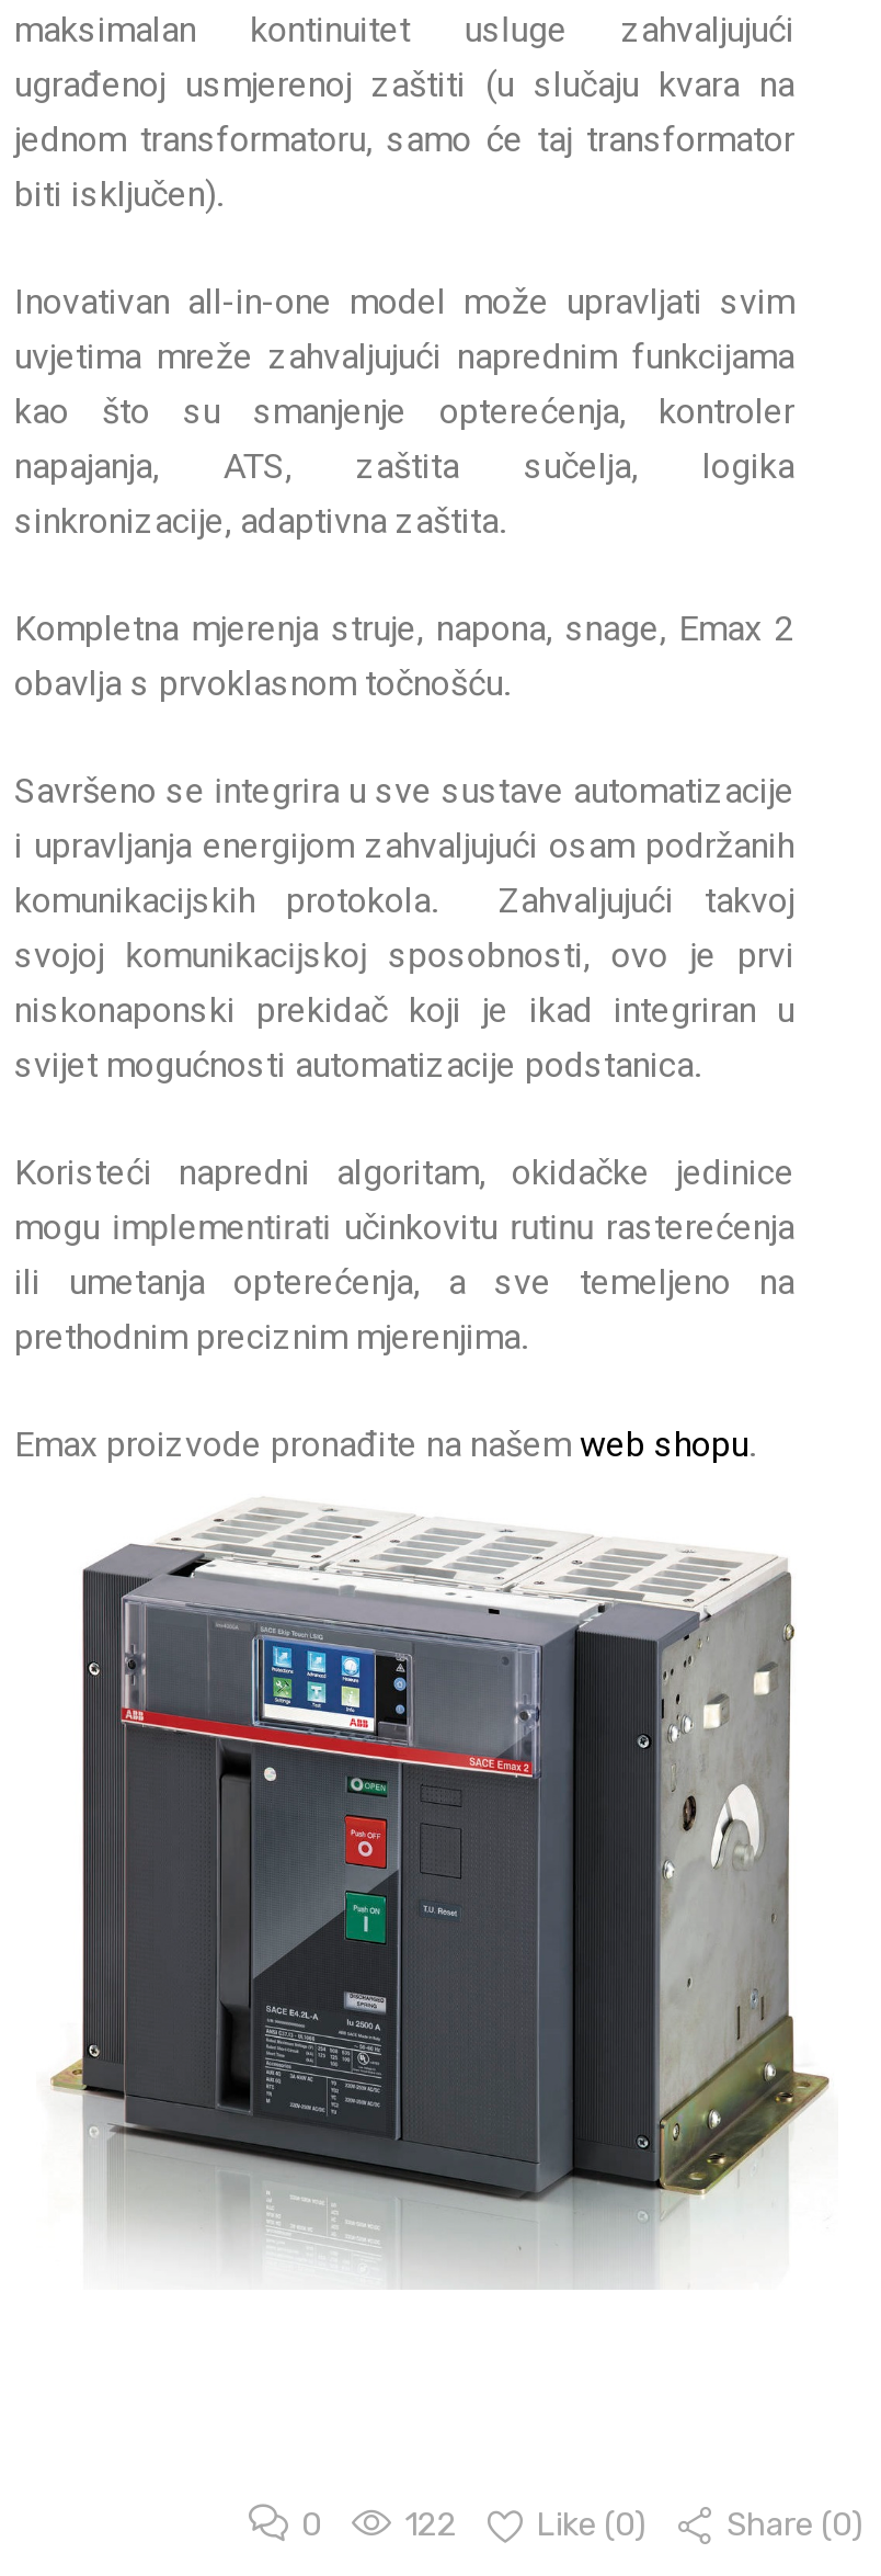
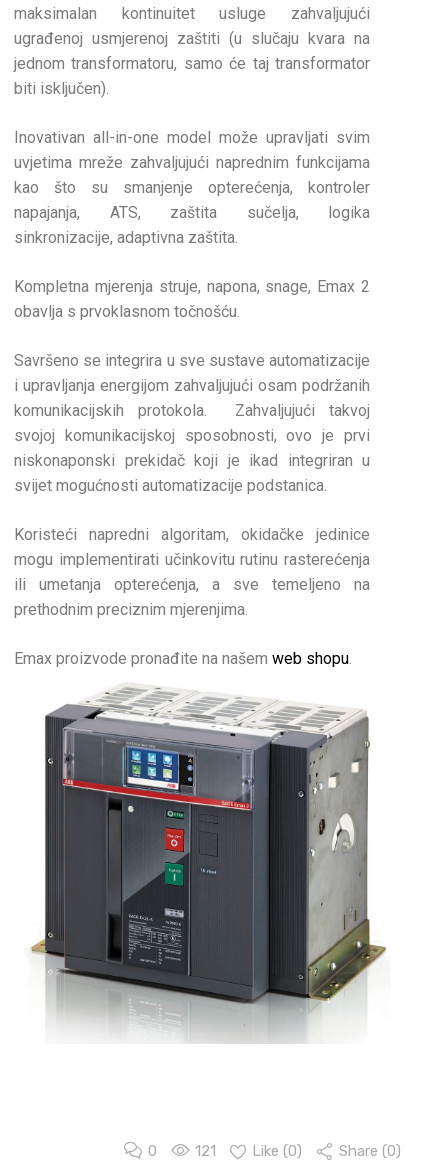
[404,2505,645,2545] 122 Like (0) -> [195,1142,302,1160] 121 Like (0)

